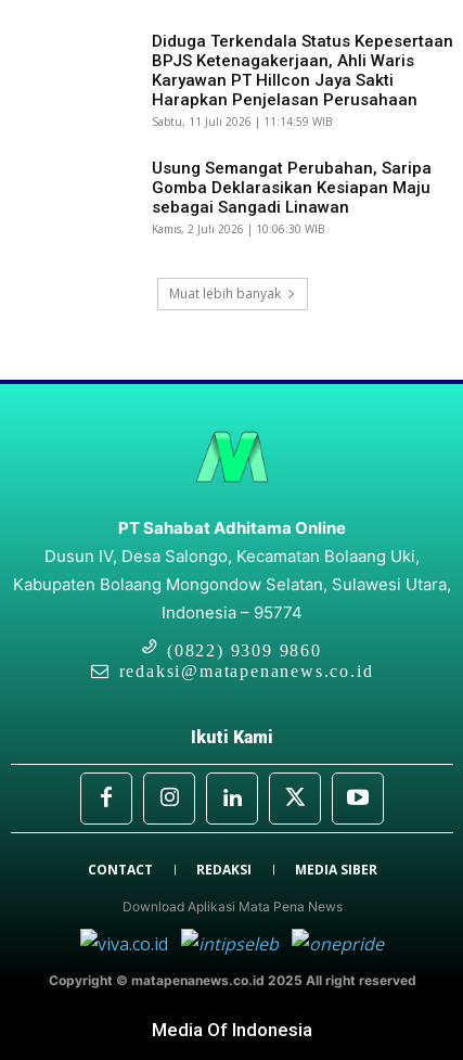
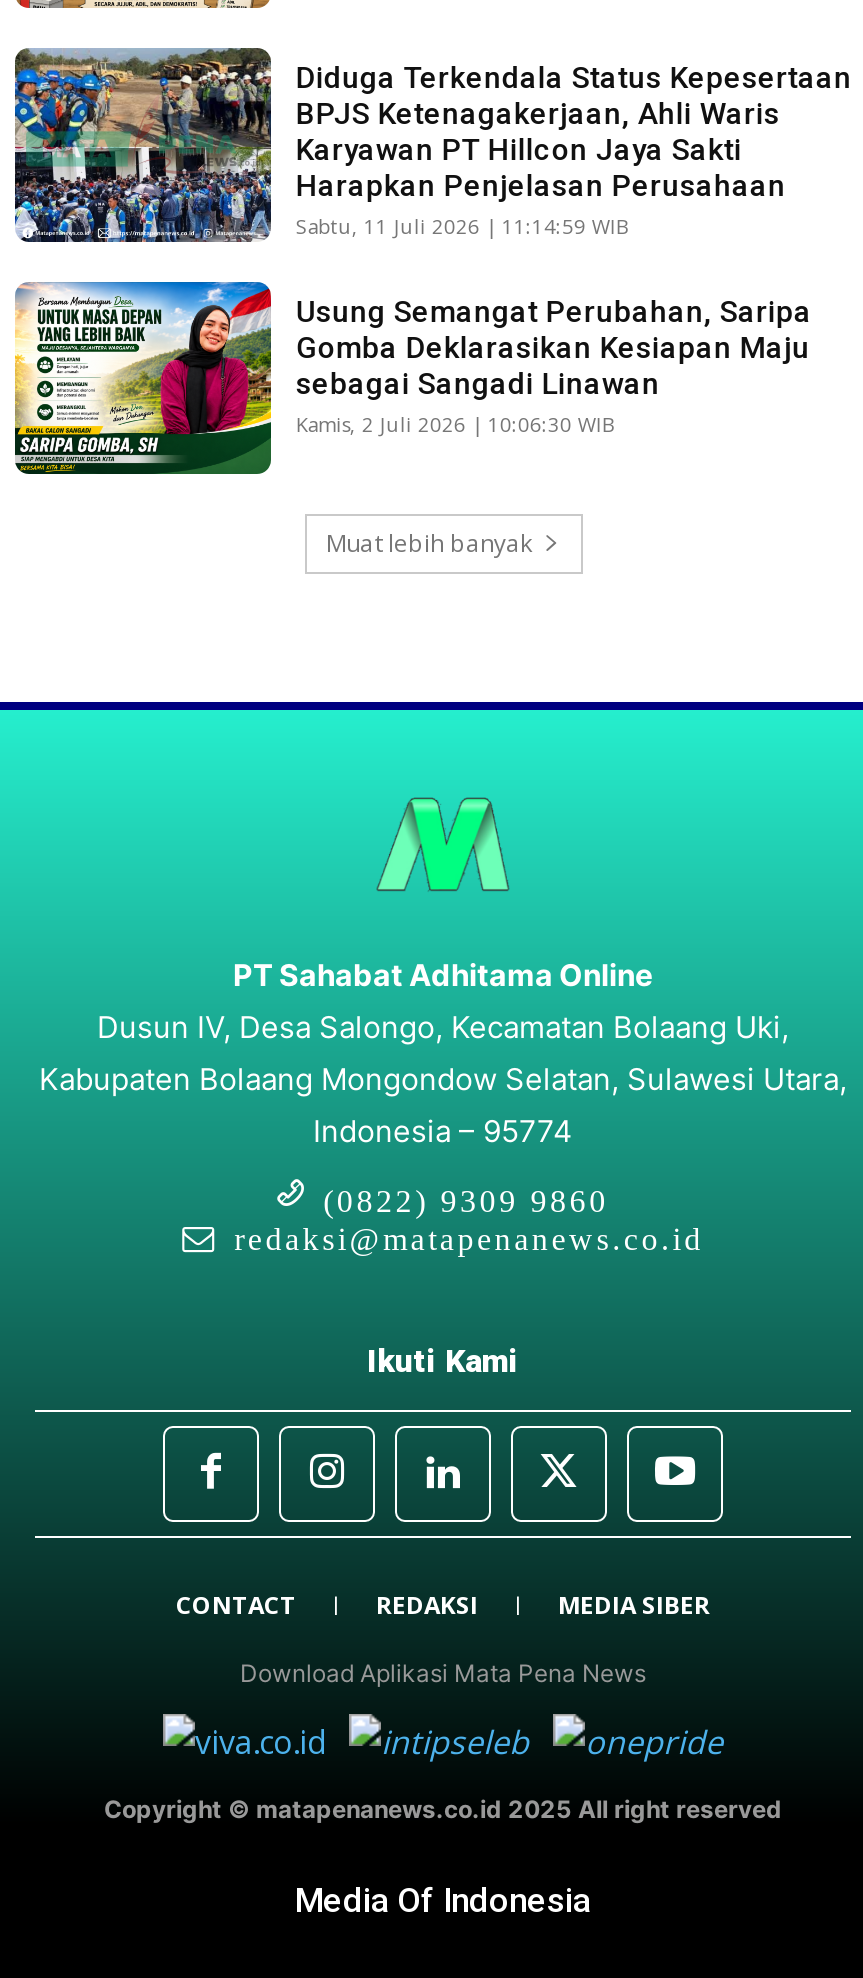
none -> [13,46,273,244] [image]
none -> [13,280,273,476] [image]

